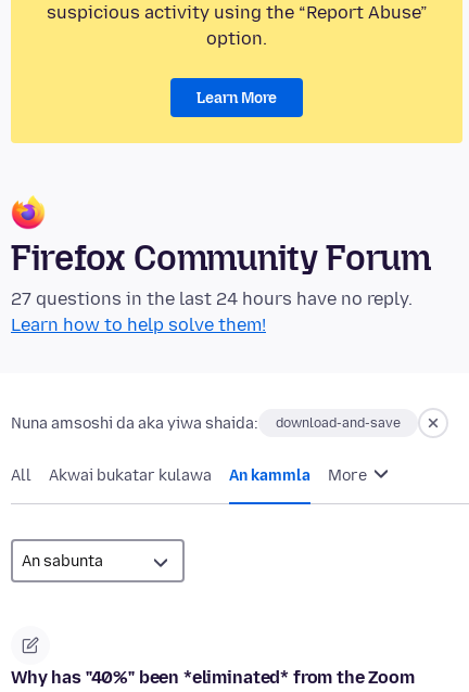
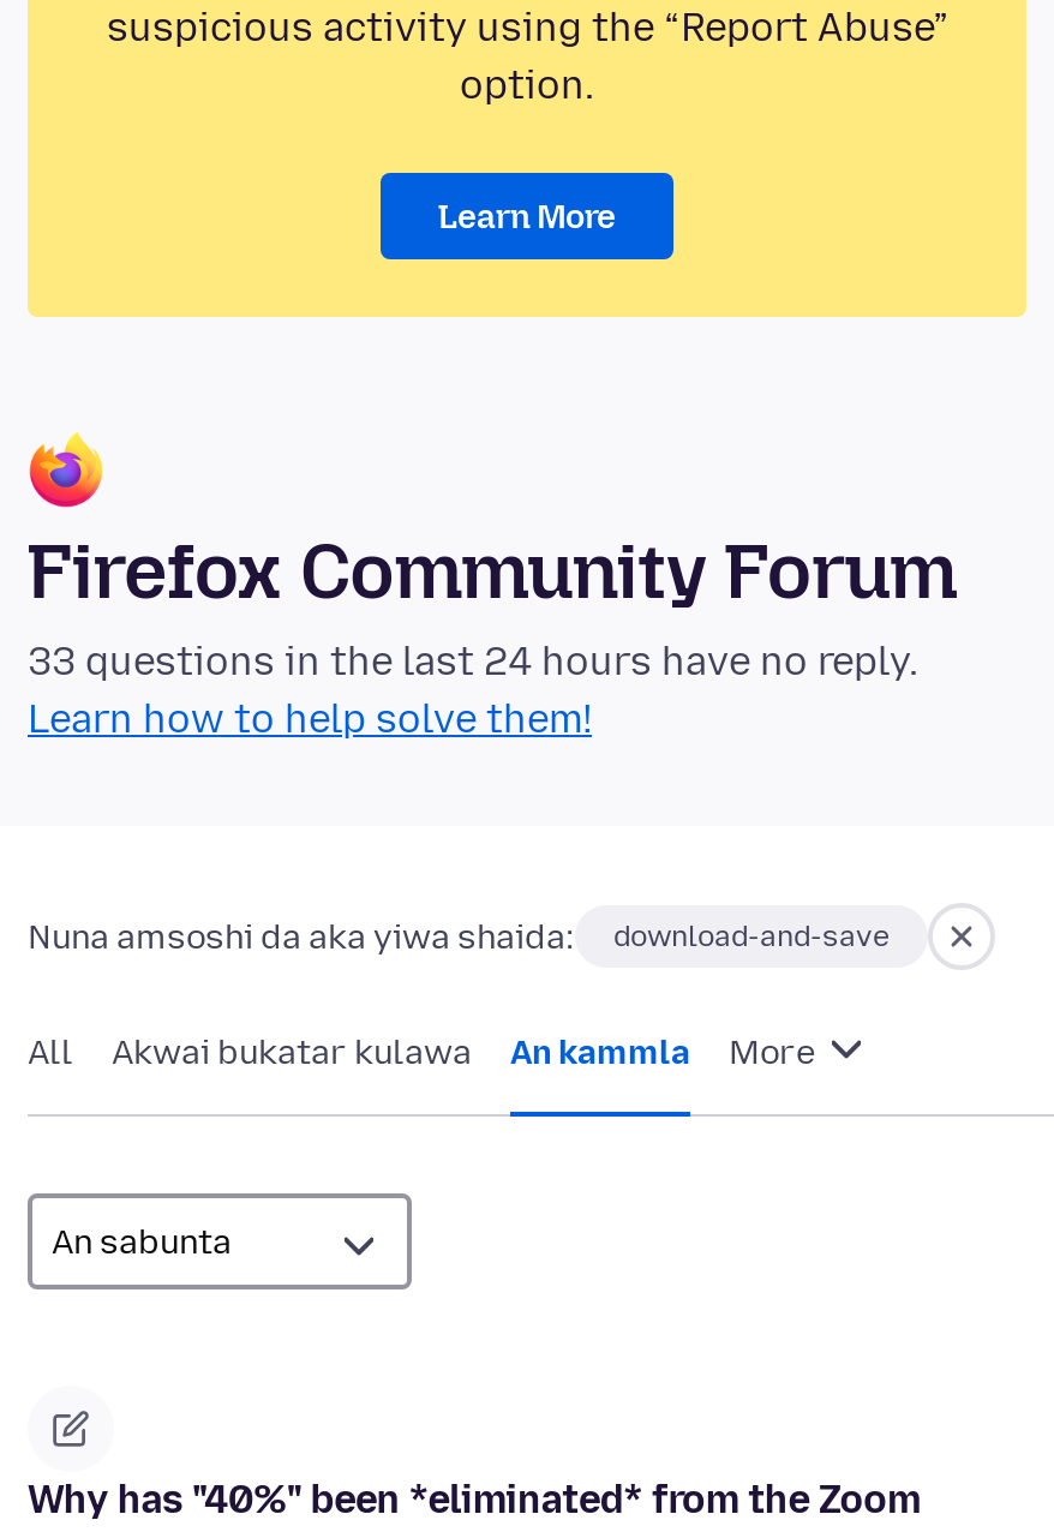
[11,289,413,310] 27 questions in the last 24 hours have no reply. -> [28,640,918,686] 33 questions in the last 24 hours have no reply.

